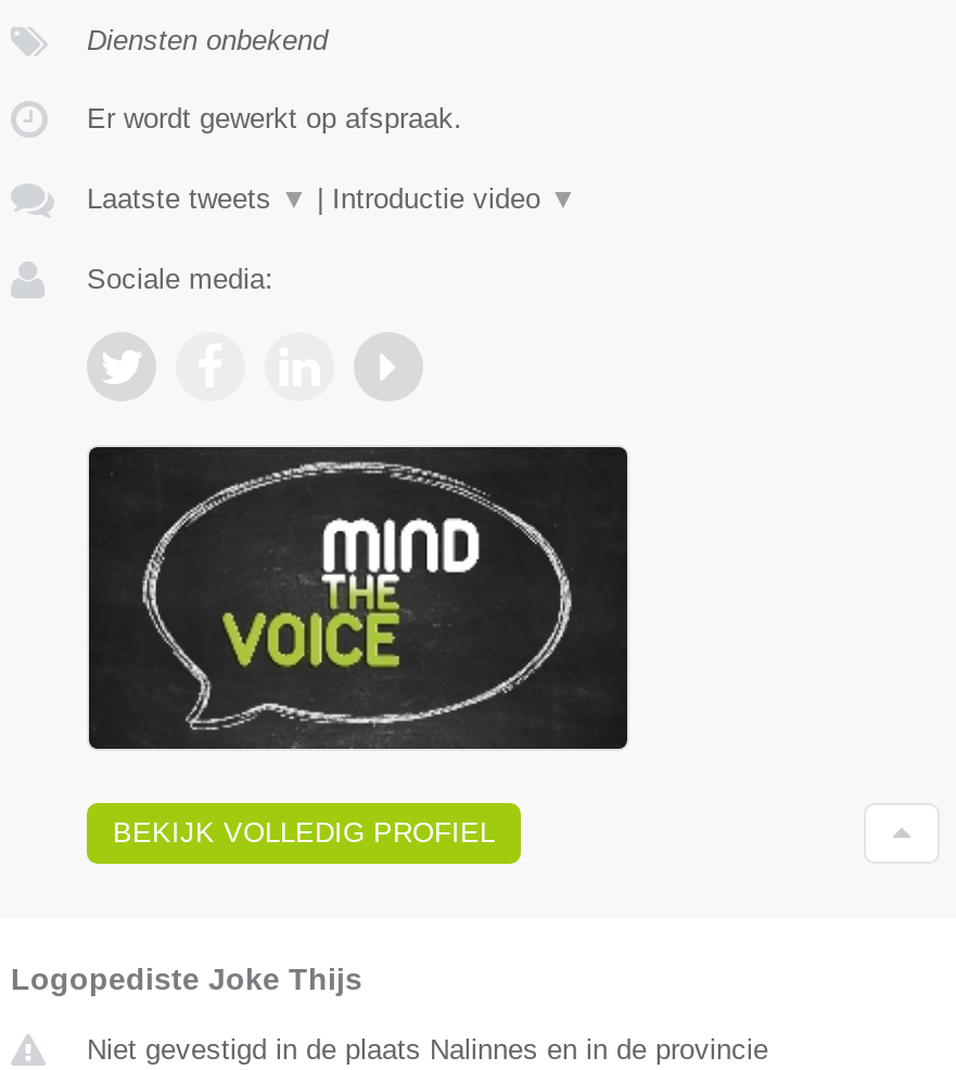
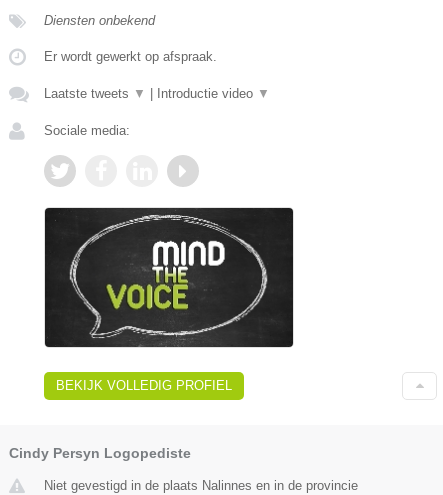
[11,961,362,995] Logopediste Joke Thijs -> [9,445,191,461] Cindy Persyn Logopediste

